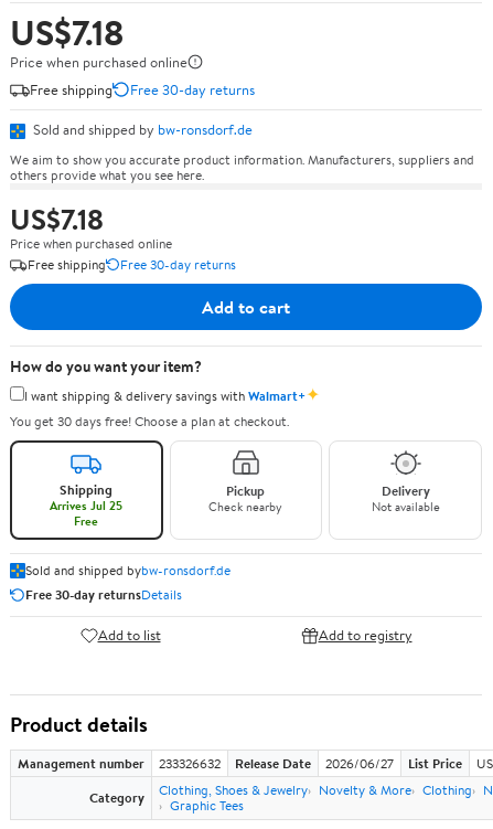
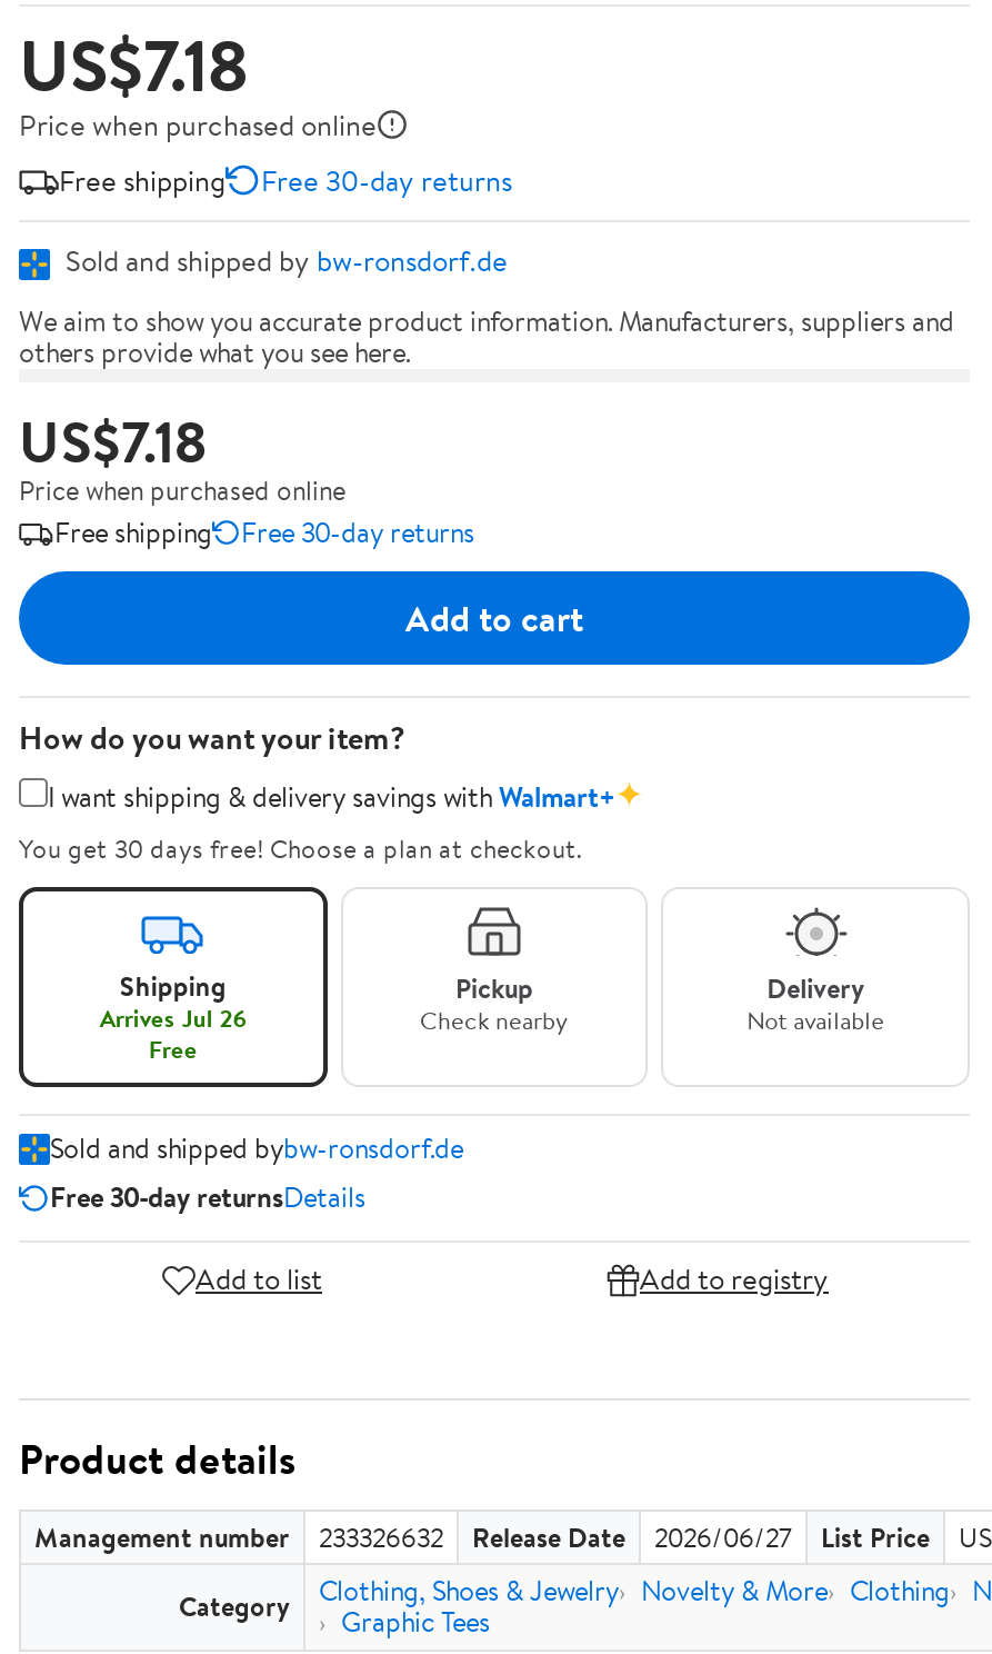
[50,497,123,514] Arrives Jul 25 -> [100,1000,246,1036] Arrives Jul 26

